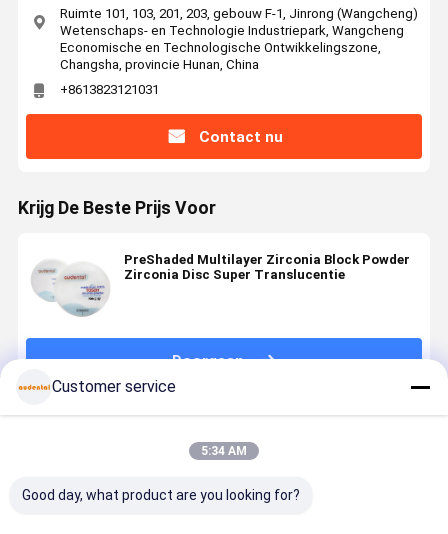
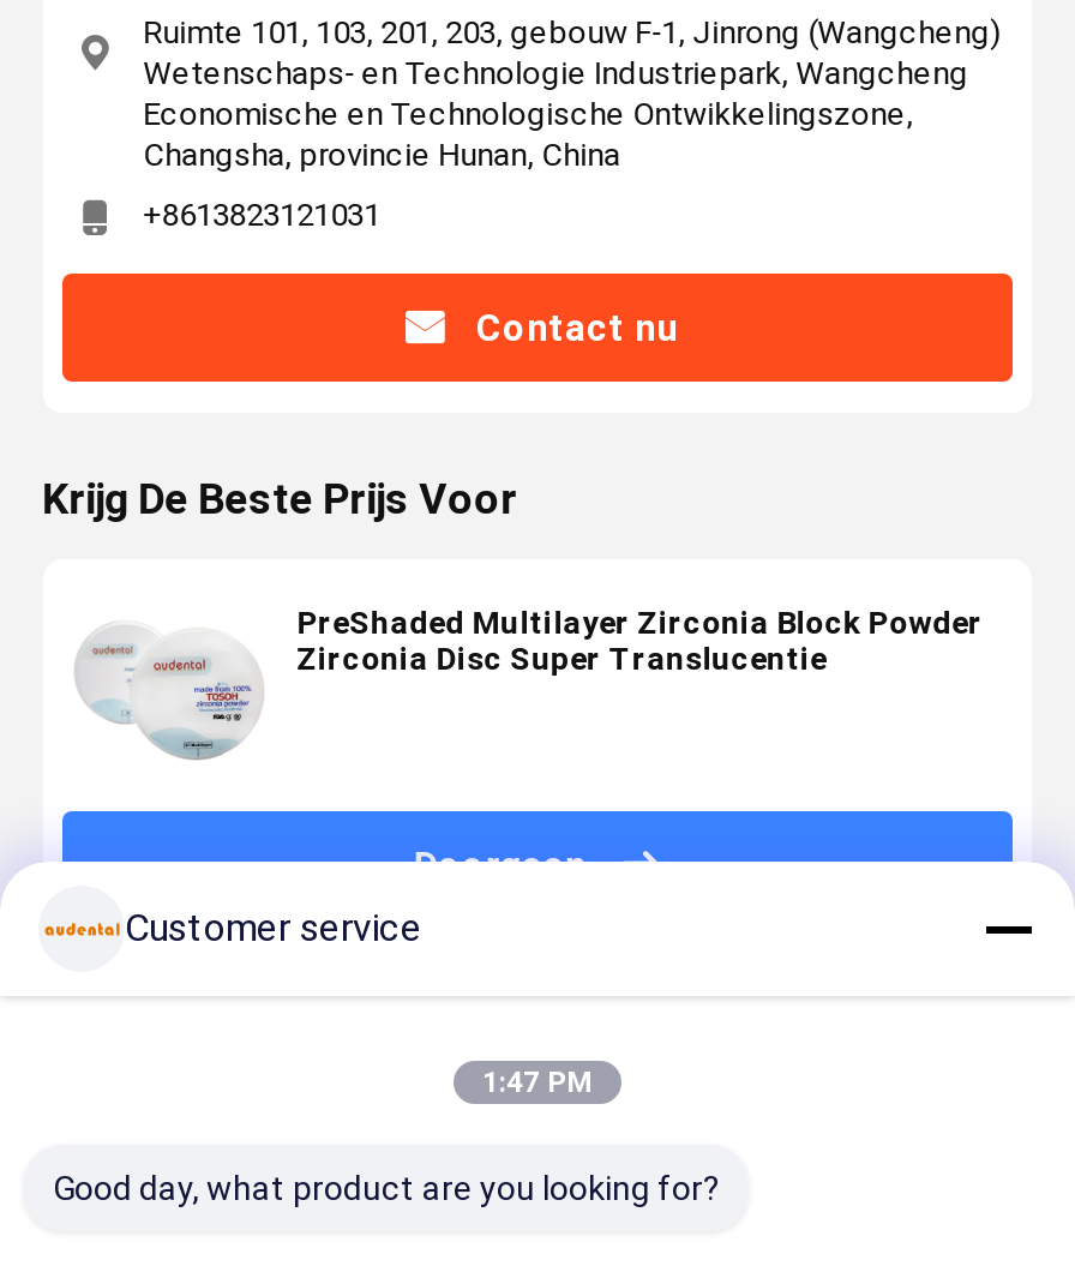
[201,444,247,458] 5:34 AM -> [482,1066,593,1099] 1:47 PM

